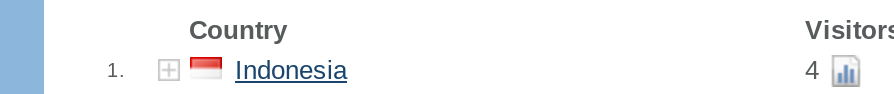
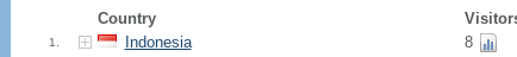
[805,55,819,85] 4 -> [464,33,472,51] 8

